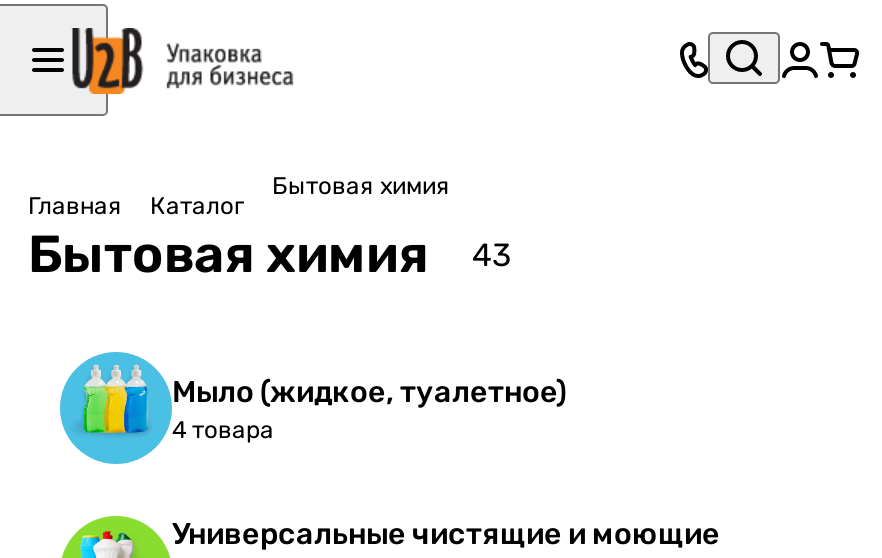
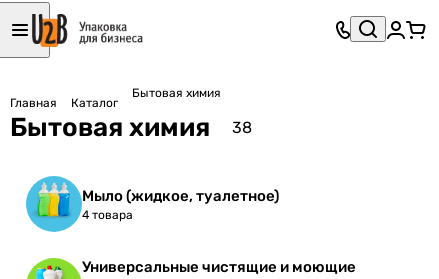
[28,224,512,286] Бытовая химия 43 -> [10,112,252,143] Бытовая химия 38

